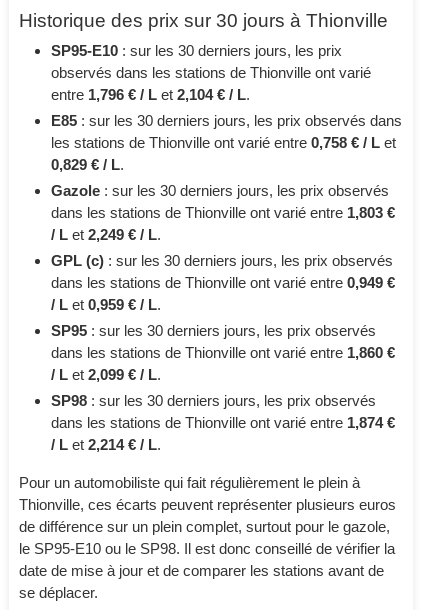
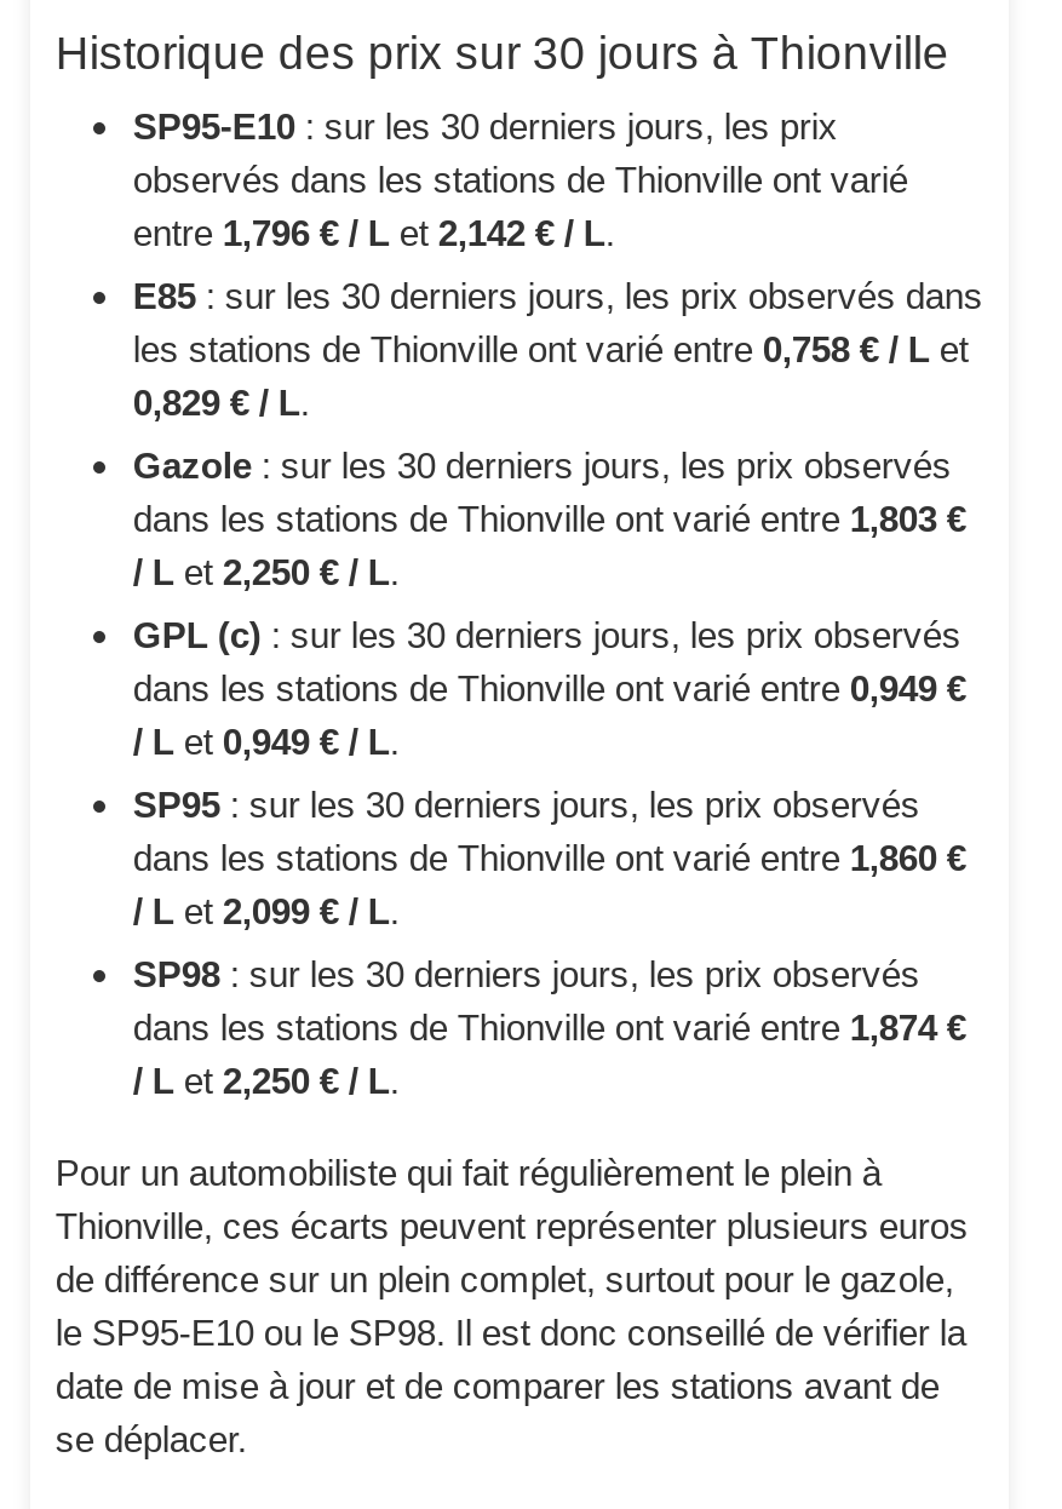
[51,86,250,103] entre 1,796 € / L et 2,104 € / L. -> [133,212,615,253] entre 1,796 € / L et 2,142 € / L.
[51,226,161,243] / L et 2,249 € / L. -> [133,551,399,592] / L et 2,250 € / L.
[51,296,161,313] / L et 0,959 € / L. -> [133,721,399,762] / L et 0,949 € / L.
[51,436,161,453] / L et 2,214 € / L. -> [133,1060,399,1101] / L et 2,250 € / L.

